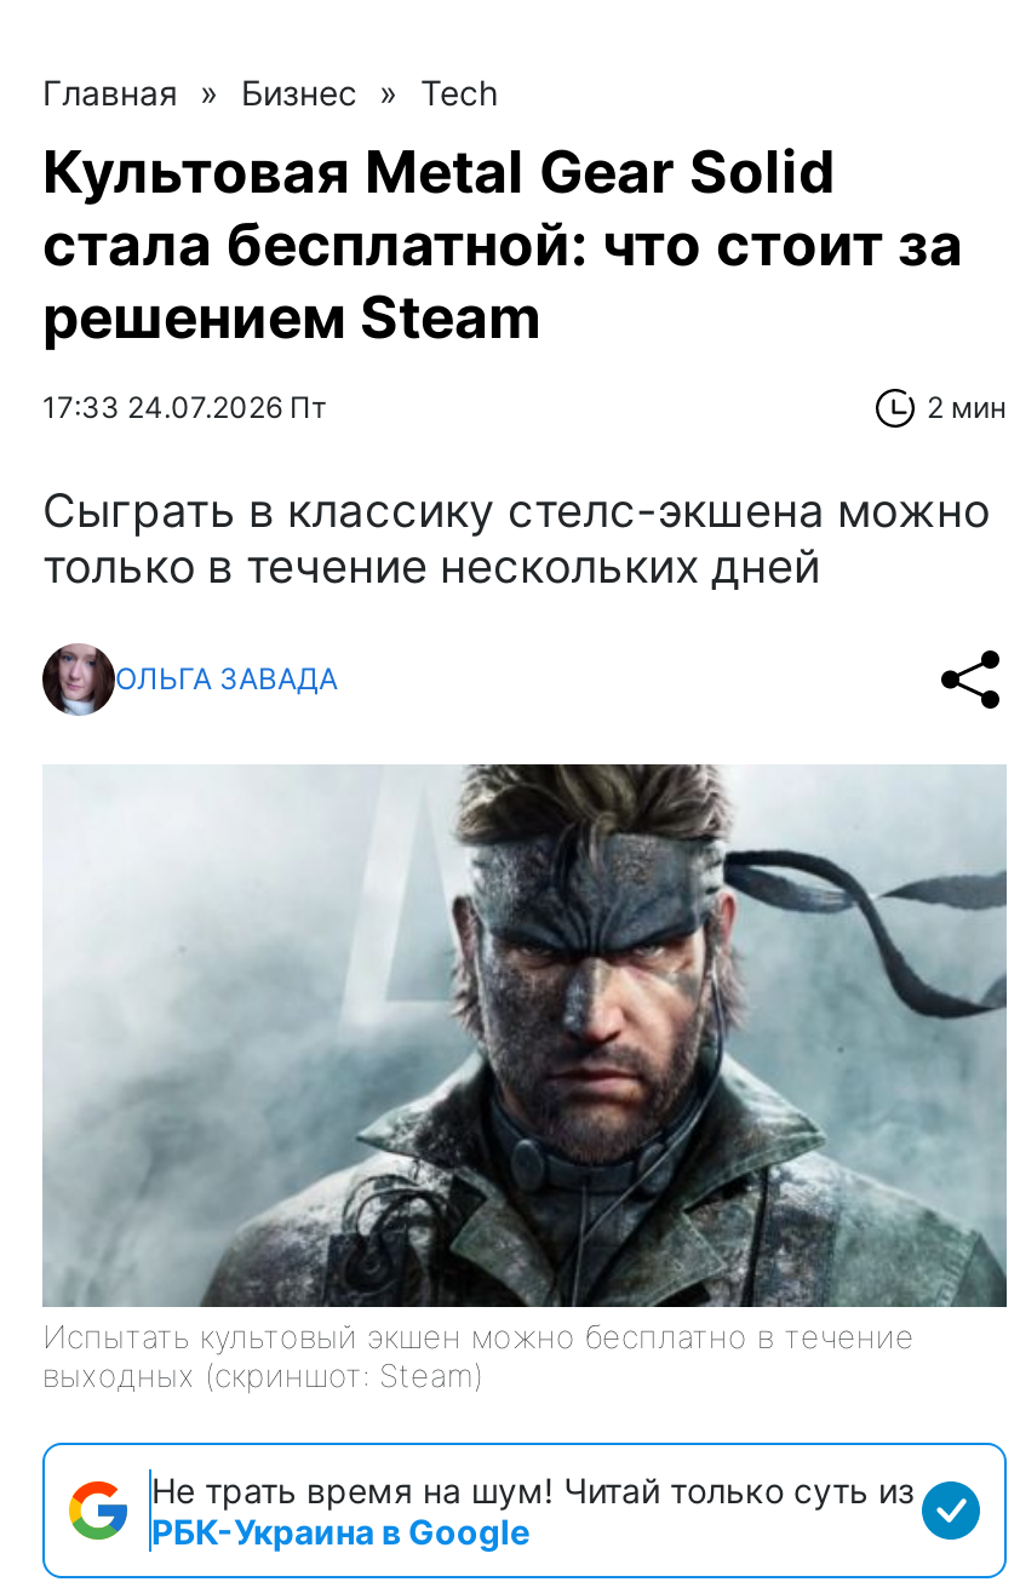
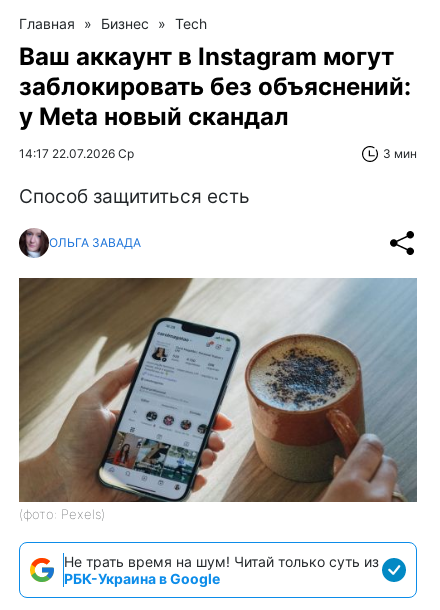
[42,137,963,352] Культовая Metal Gear Solid | стала бесплатной: что стоит за | решением Steam -> [19,42,411,131] Ваш аккаунт в Instagram могут | заблокировать без объяснений: | у Meta новый скандал
[42,389,1007,425] 17:33 24.07.2026 Пт | 2 мин -> [19,146,417,161] 14:17 22.07.2026 Ср | 3 мин
[42,483,990,595] Сыграть в классику стелс-экшена можно | только в течение нескольких дней -> [19,185,250,208] Способ защититься есть
[42,762,1007,1394] [image] | Испытать культовый экшен можно бесплатно в течение | выходных (скриншот: Steam) -> [18,277,417,522] [image] | (фото: Pexels)

